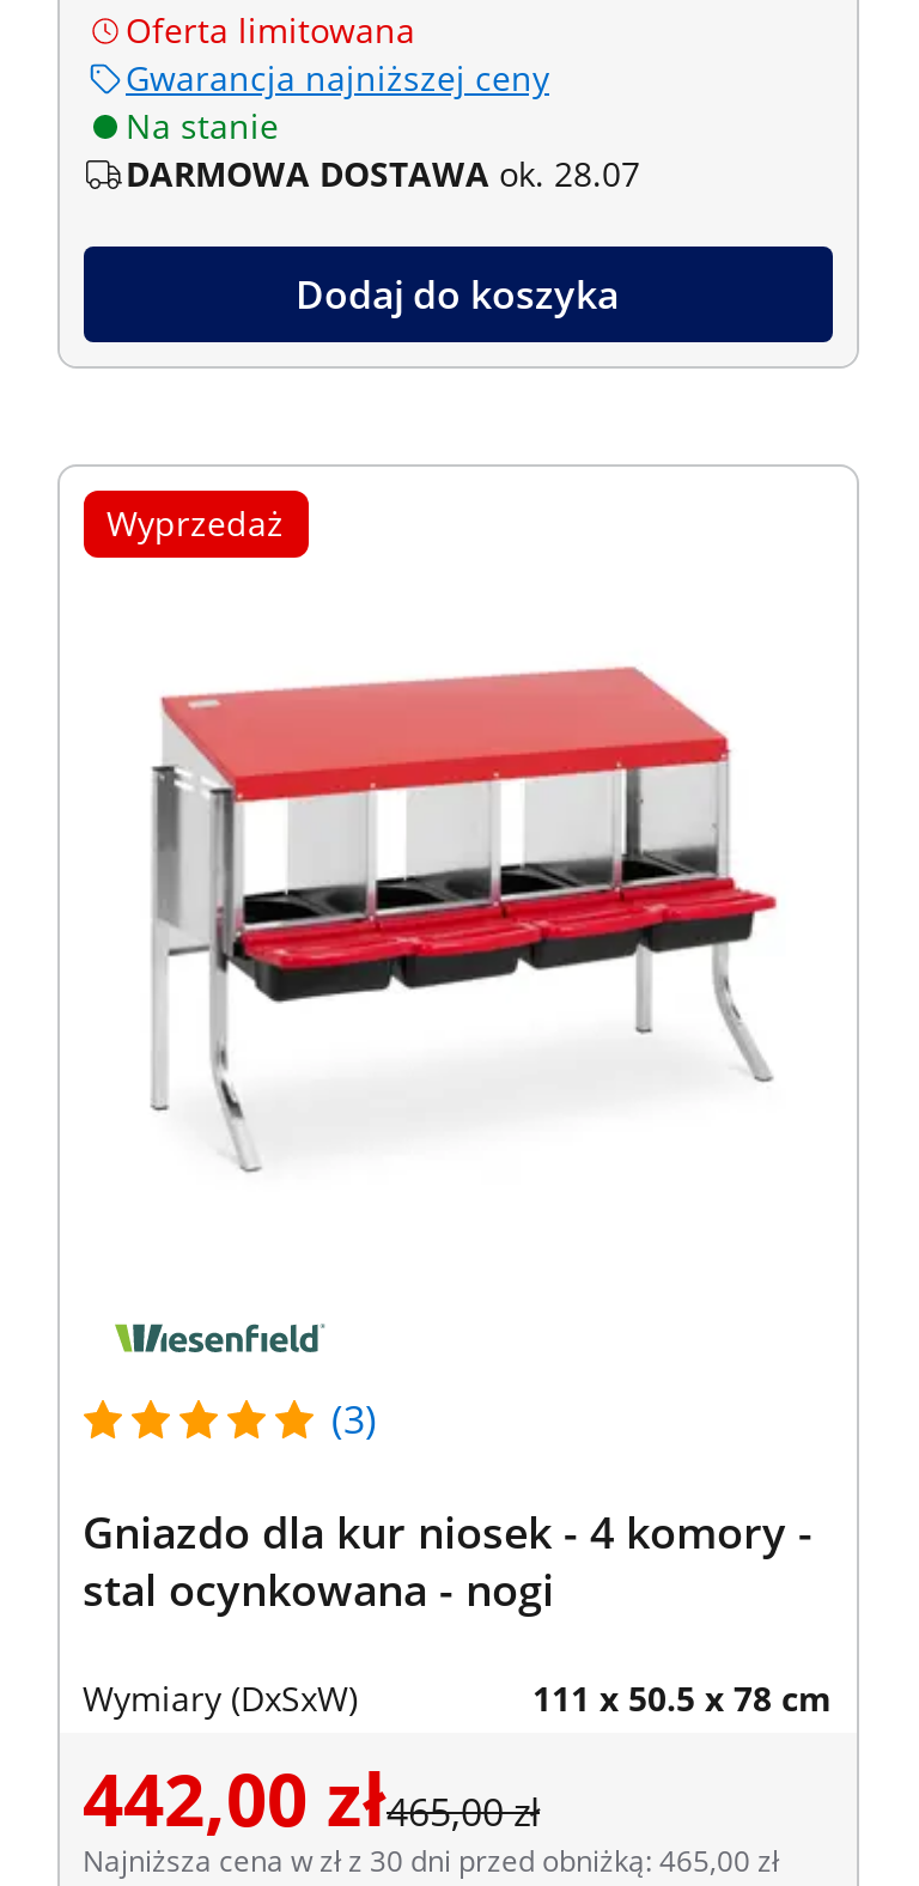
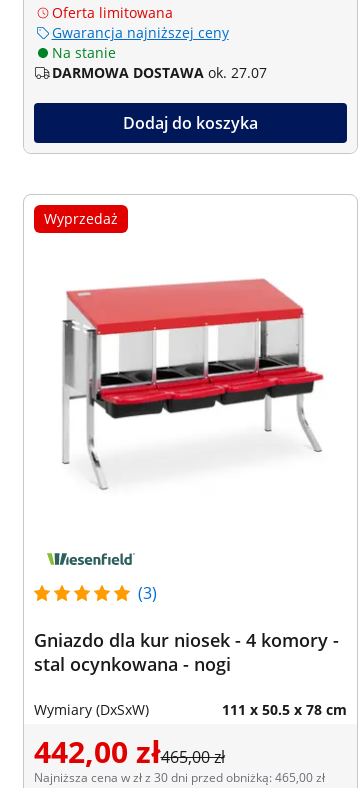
[126,150,640,195] DARMOWA DOSTAWA ok. 28.07 -> [51,63,266,82] DARMOWA DOSTAWA ok. 27.07

